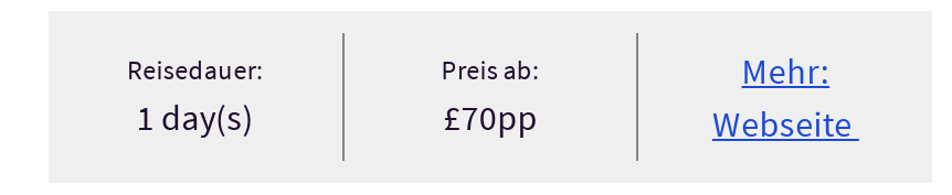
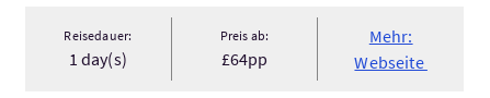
[443,95,538,139] £70pp -> [221,48,268,70] £64pp

